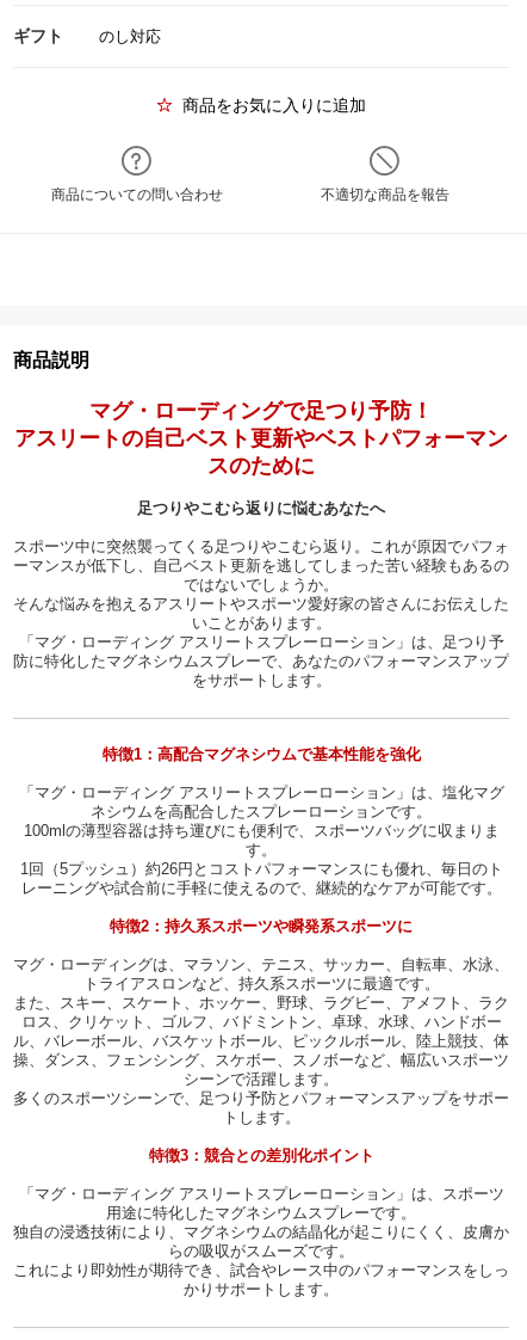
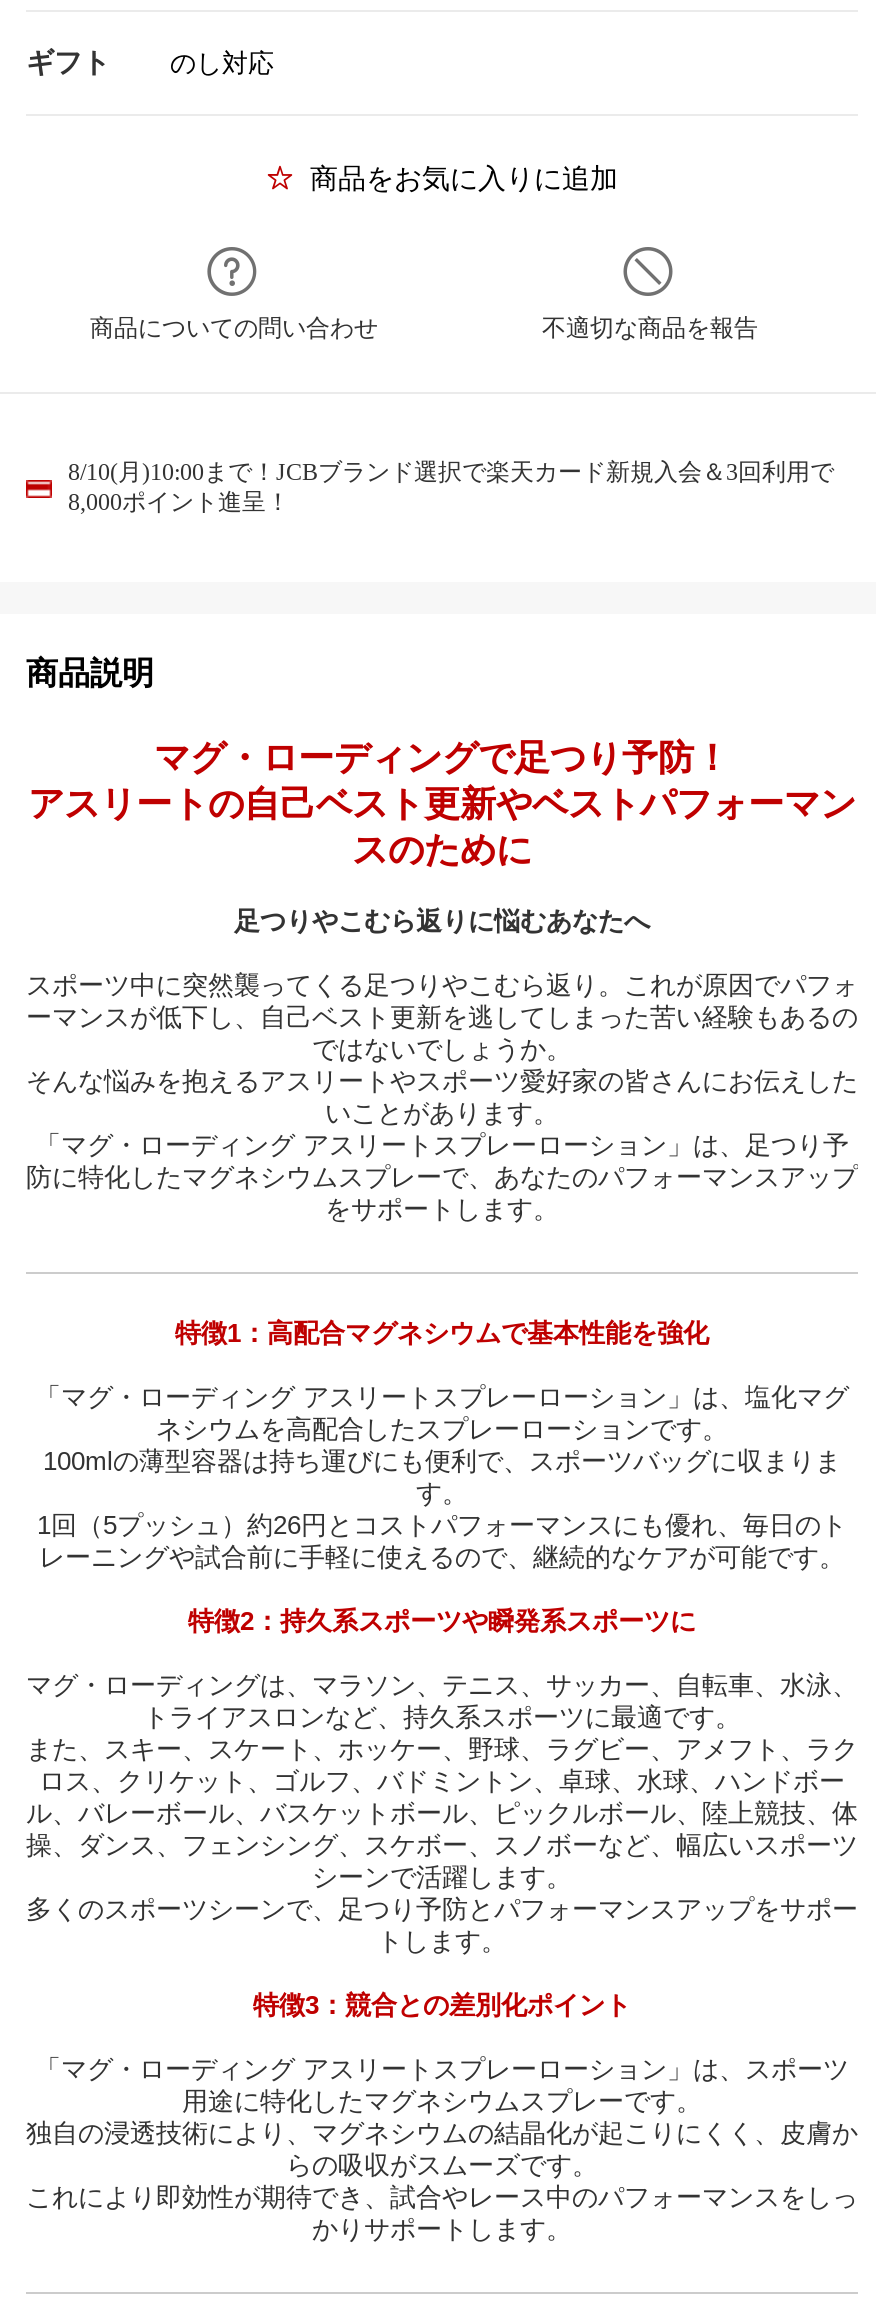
none -> [68,458,834,516] 8/10(月)10:00まで！JCBブランド選択で楽天カード新規入会＆3回利用で | 8,000ポイント進呈！

